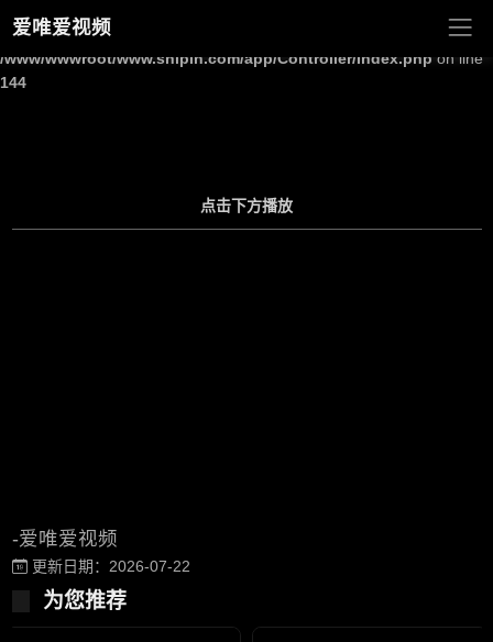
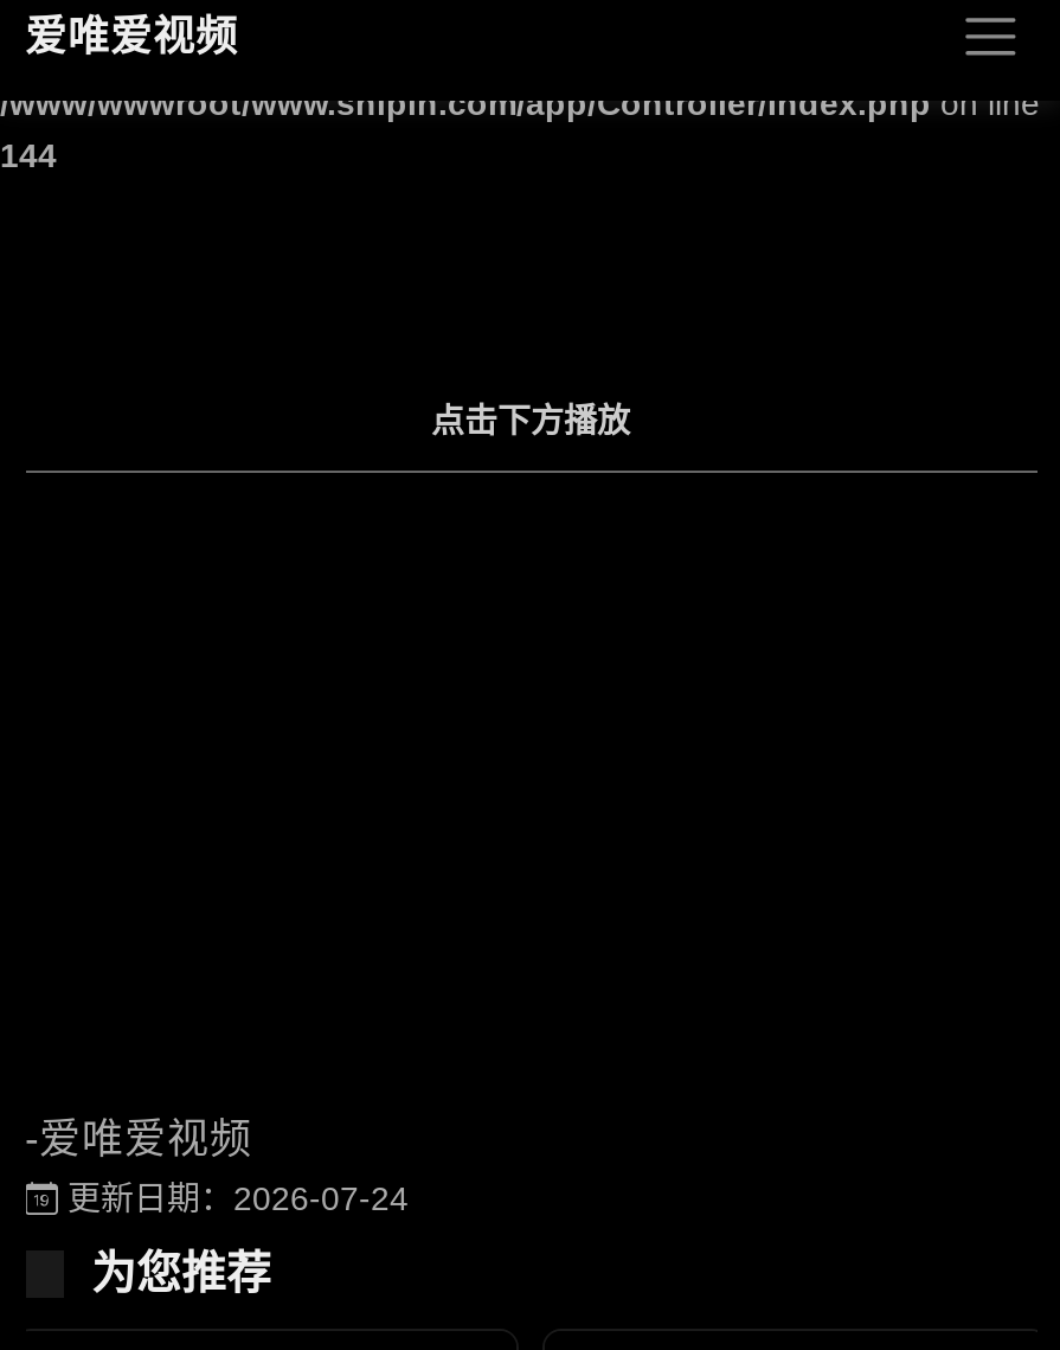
[27,557,190,575] 更新日期：2026-07-22 -> [58,1179,409,1217] 更新日期：2026-07-24

